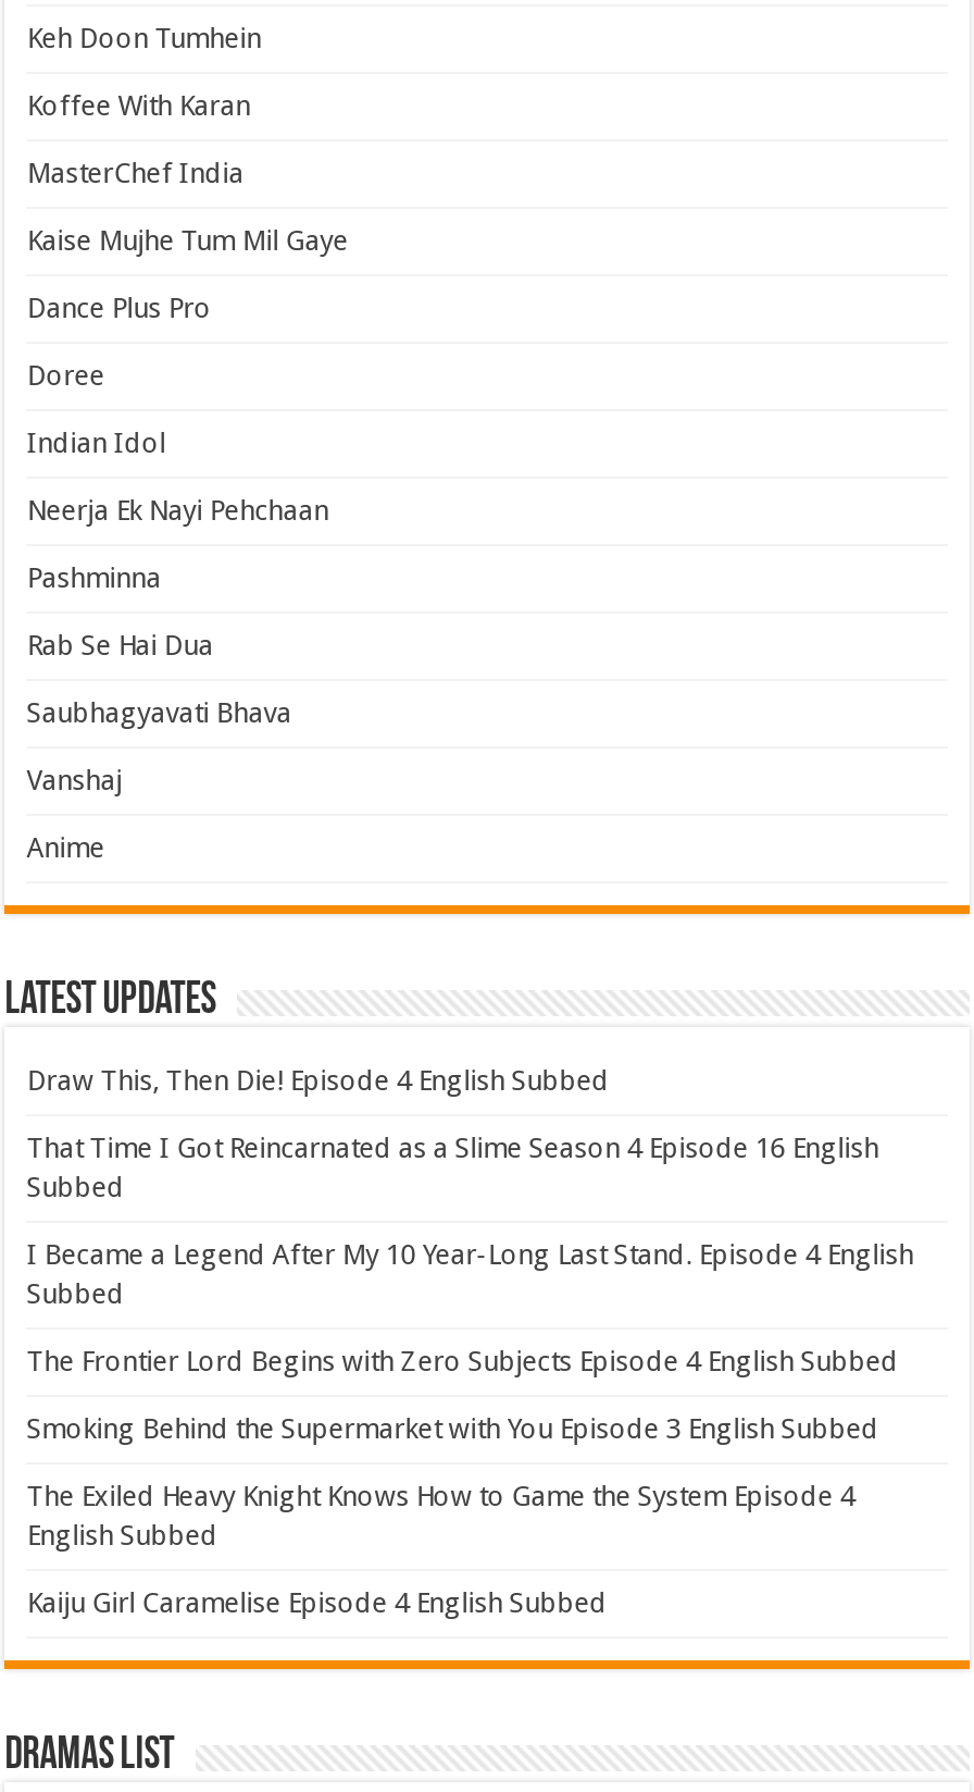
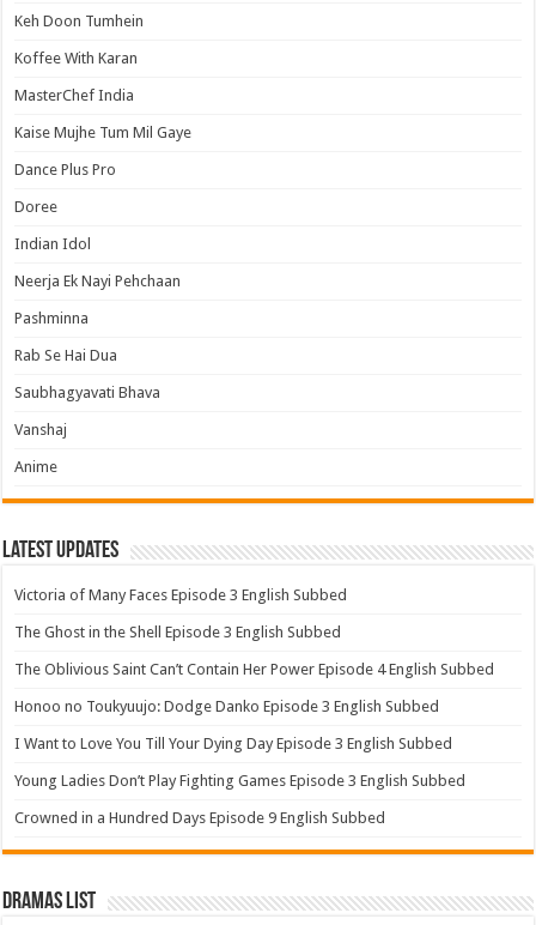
[27,1064,609,1097] Draw This, Then Die! Episode 4 English Subbed -> [15,586,347,604] Victoria of Many Faces Episode 3 English Subbed
[27,1132,879,1203] That Time I Got Reincarnated as a Slime Season 4 Episode 16 English | Subbed -> [15,623,341,641] The Ghost in the Shell Episode 3 English Subbed
[27,1238,914,1310] I Became a Legend After My 10 Year-Long Last Stand. Episode 4 English | Subbed -> [15,660,494,678] The Oblivious Saint Can’t Contain Her Power Episode 4 English Subbed
[27,1345,898,1377] The Frontier Lord Begins with Zero Subjects Episode 4 English Subbed -> [15,697,439,715] Honoo no Toukyuujo: Dodge Danko Episode 3 English Subbed
[27,1412,879,1445] Smoking Behind the Supermarket with You Episode 3 English Subbed -> [15,734,452,752] I Want to Love You Till Your Dying Day Episode 3 English Subbed
[27,1480,855,1552] The Exiled Heavy Knight Knows How to Game the System Episode 4 | English Subbed -> [15,772,466,790] Young Ladies Don’t Play Fighting Games Episode 3 English Subbed
[27,1586,607,1619] Kaiju Girl Caramelise Episode 4 English Subbed -> [15,809,385,827] Crowned in a Hundred Days Episode 9 English Subbed

